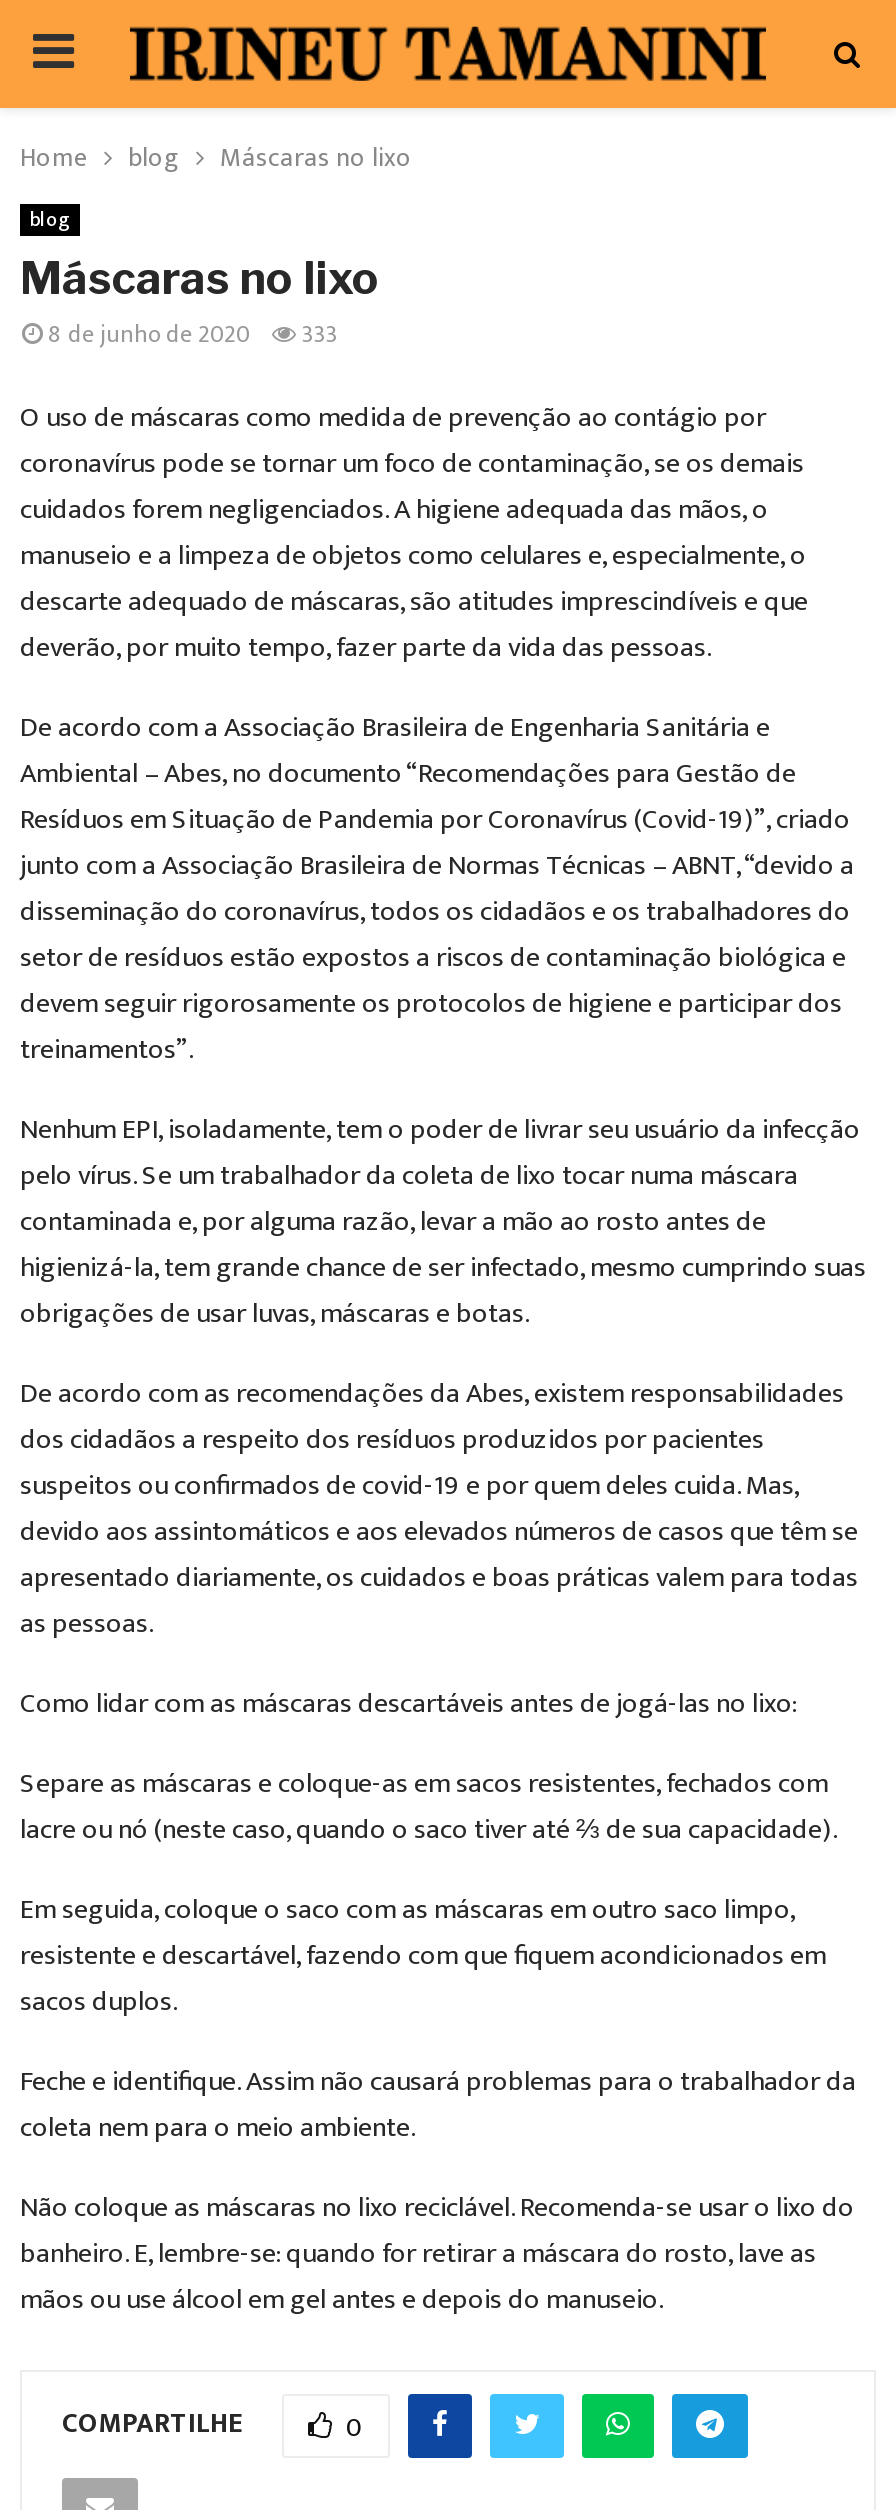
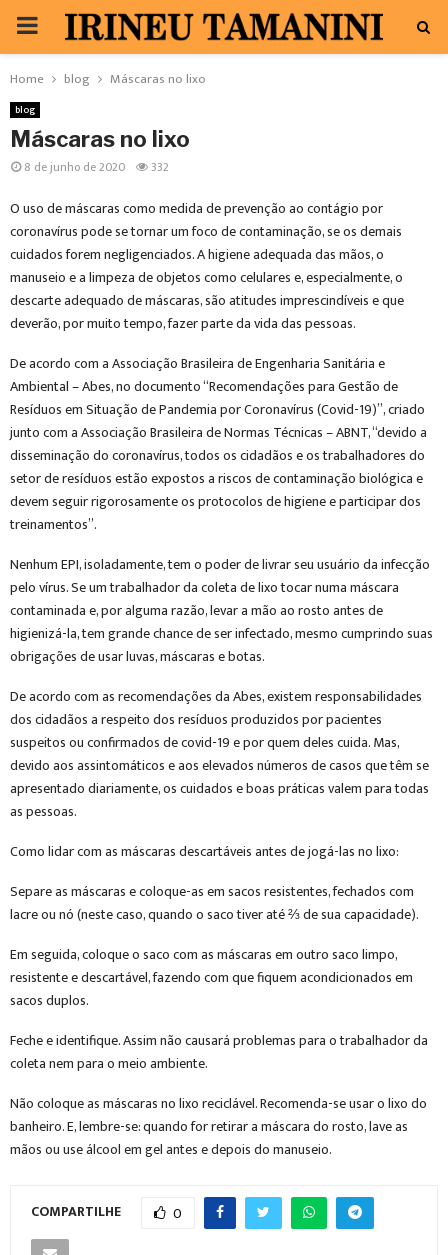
[48,314,338,354] 8 de junho de 2020 333 -> [24,157,169,177] 8 de junho de 2020 332

